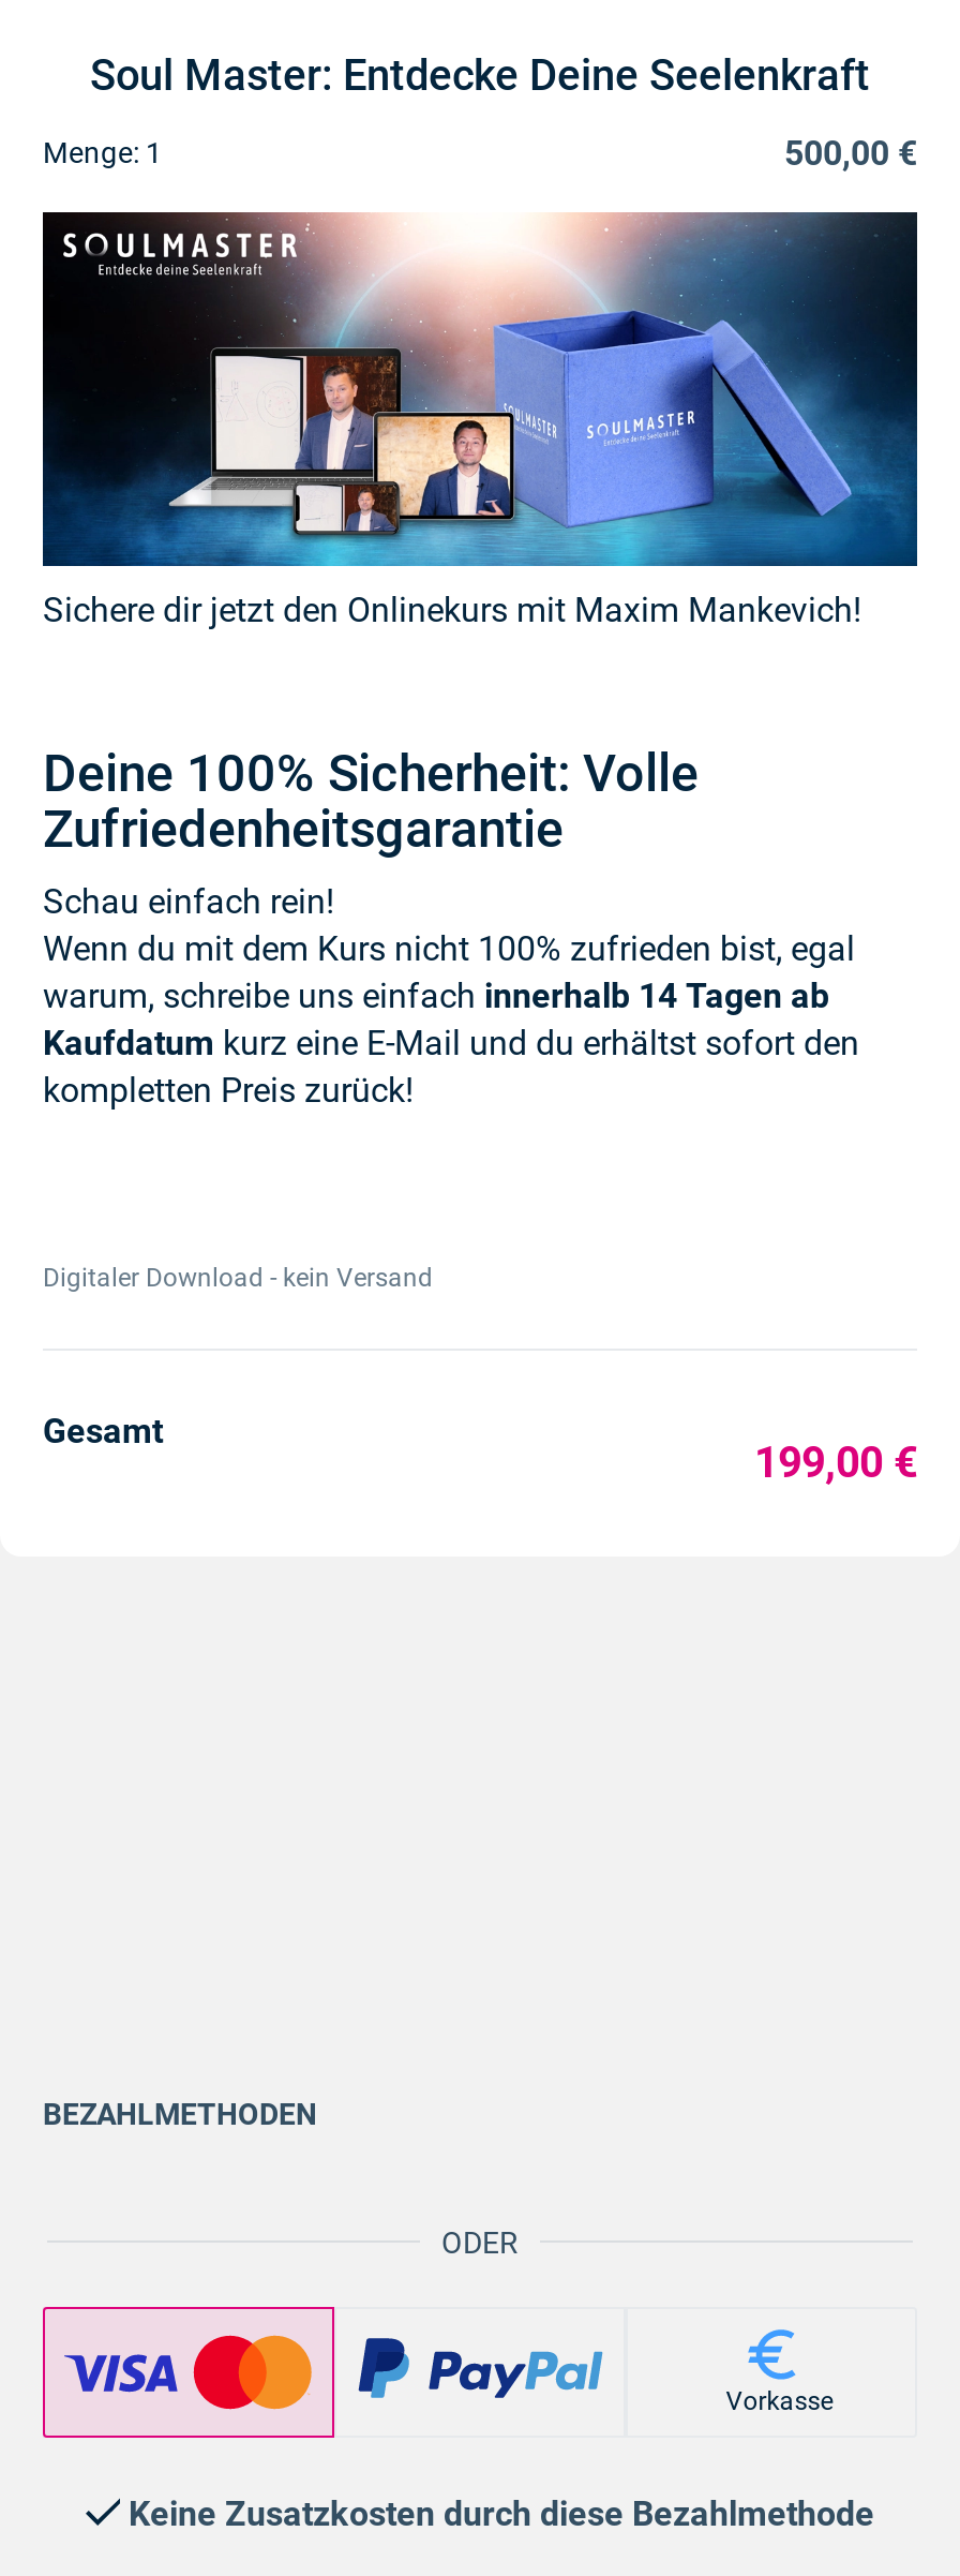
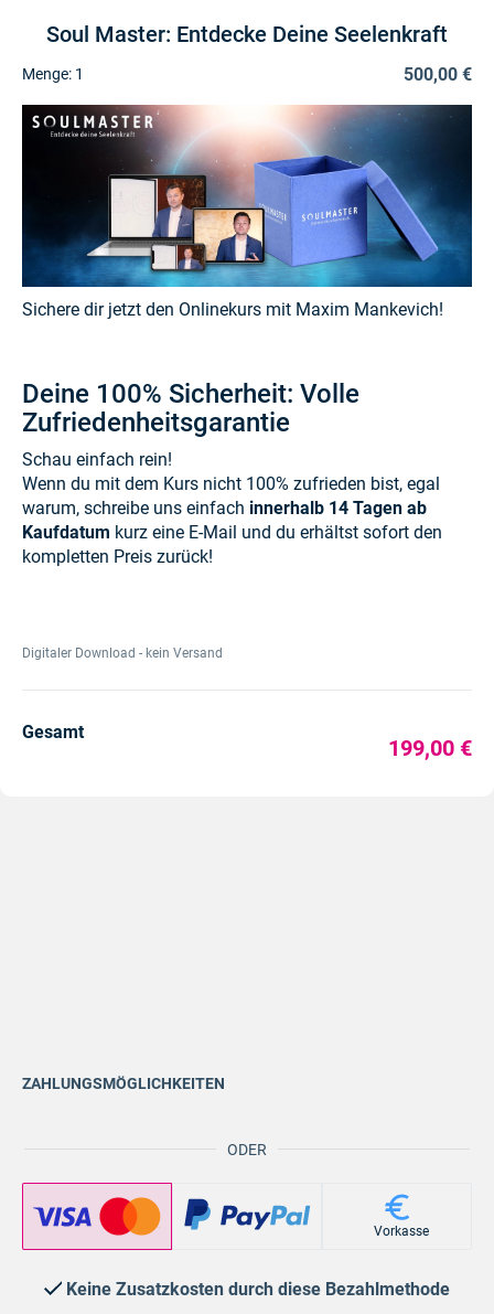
[43,2097,317,2131] BEZAHLMETHODEN -> [22,1074,225,1092] ZAHLUNGSMÖGLICHKEITEN

